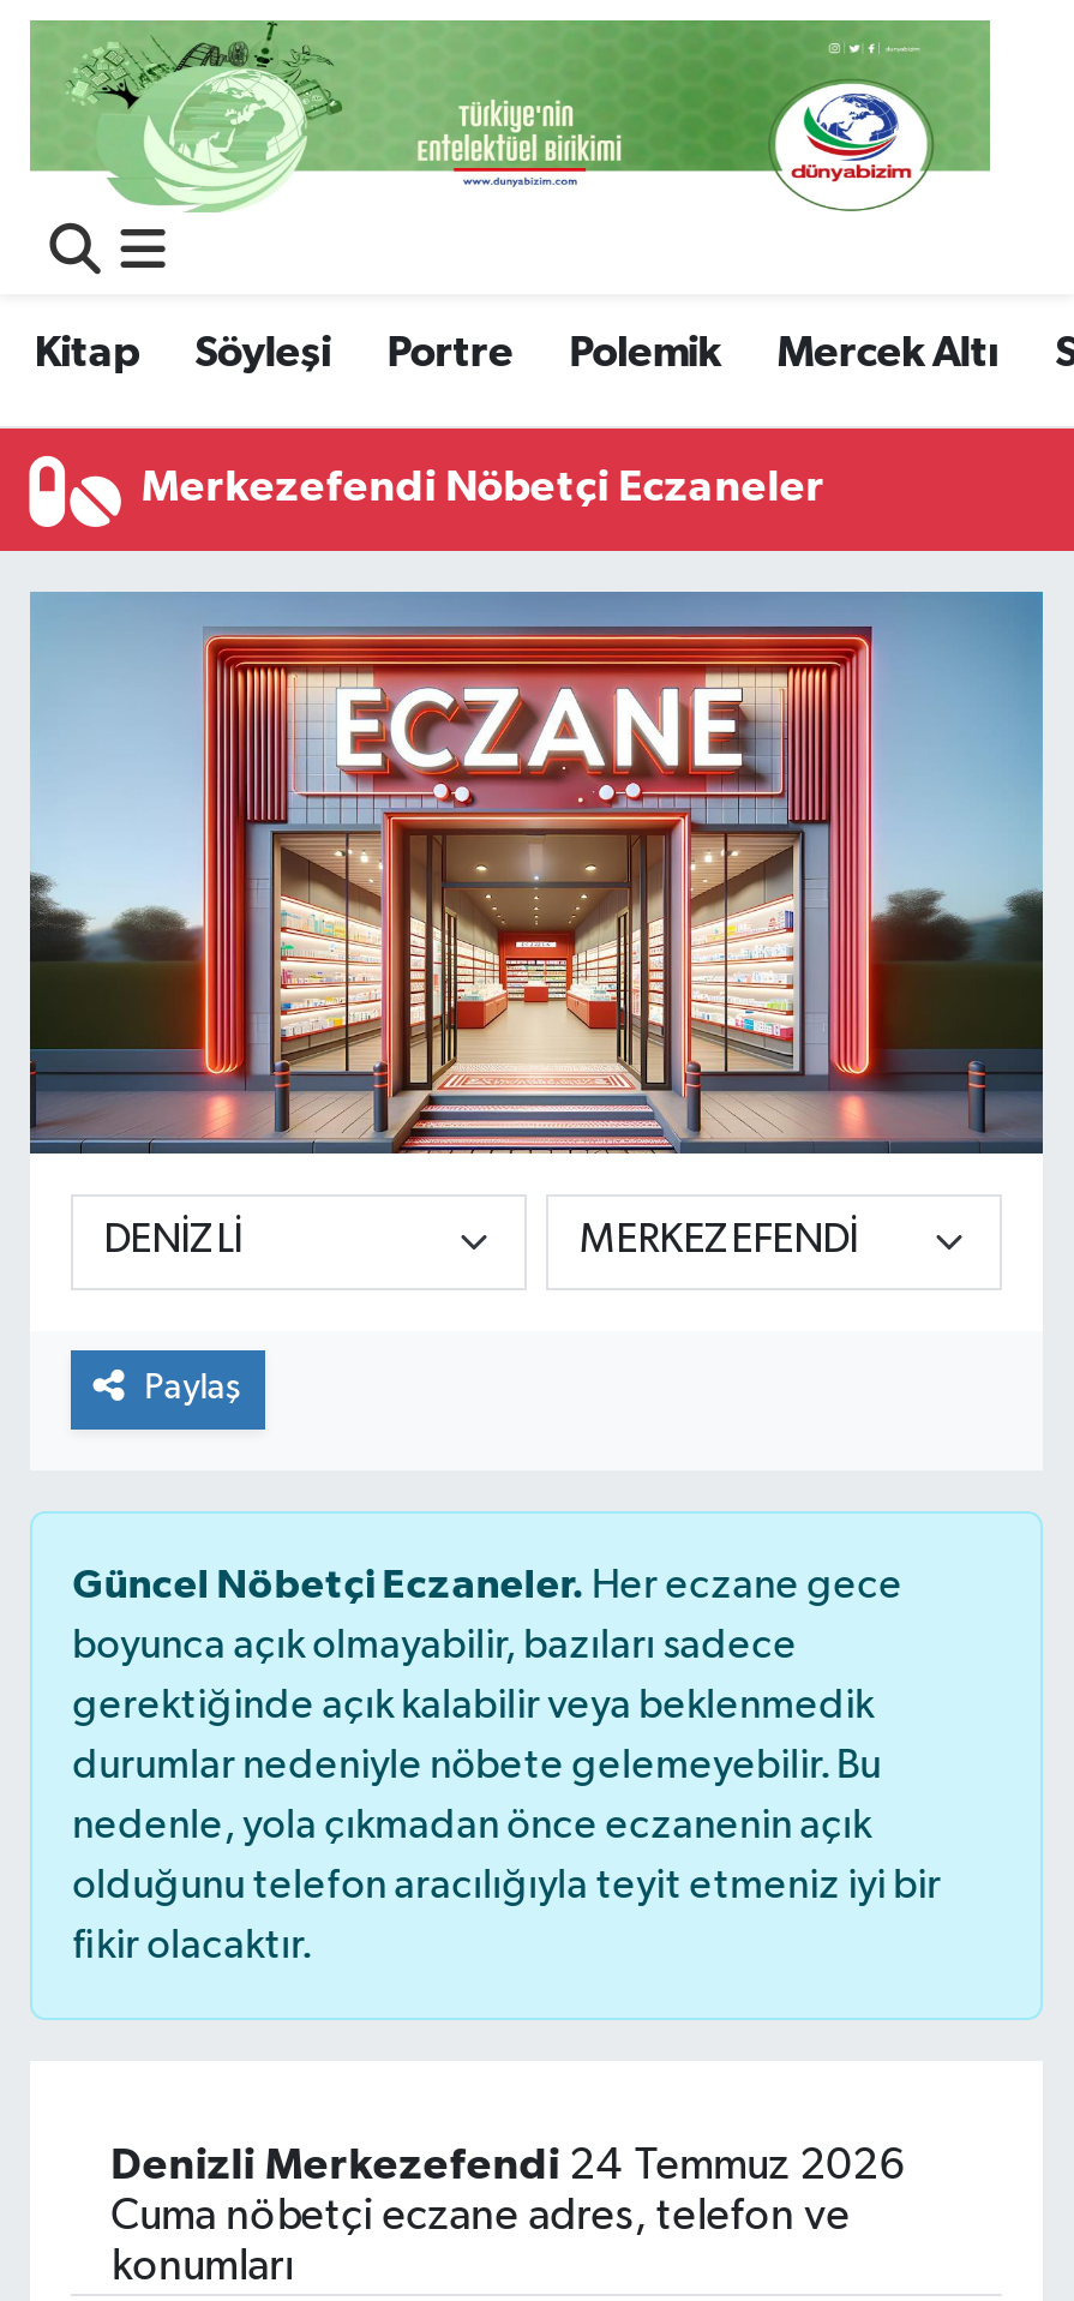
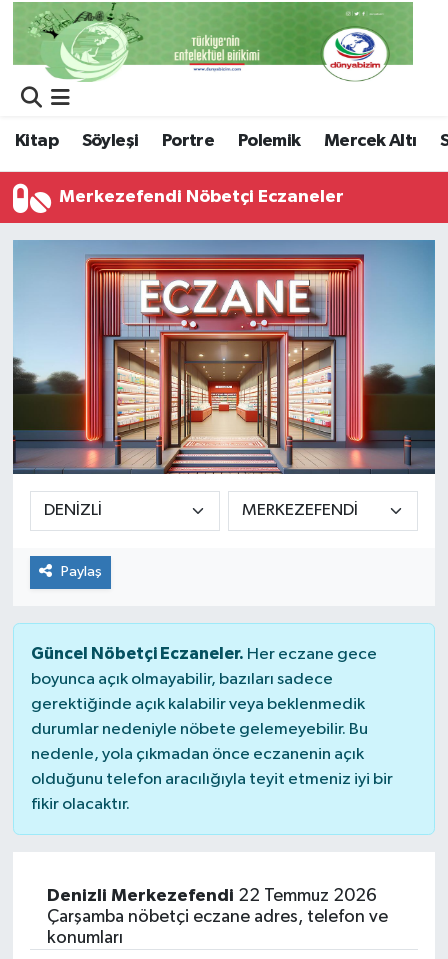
[111,2144,906,2187] Denizli Merkezefendi 24 Temmuz 2026 -> [47,887,377,905] Denizli Merkezefendi 22 Temmuz 2026
[111,2195,850,2238] Cuma nöbetçi eczane adres, telefon ve -> [47,908,388,926] Çarşamba nöbetçi eczane adres, telefon ve

